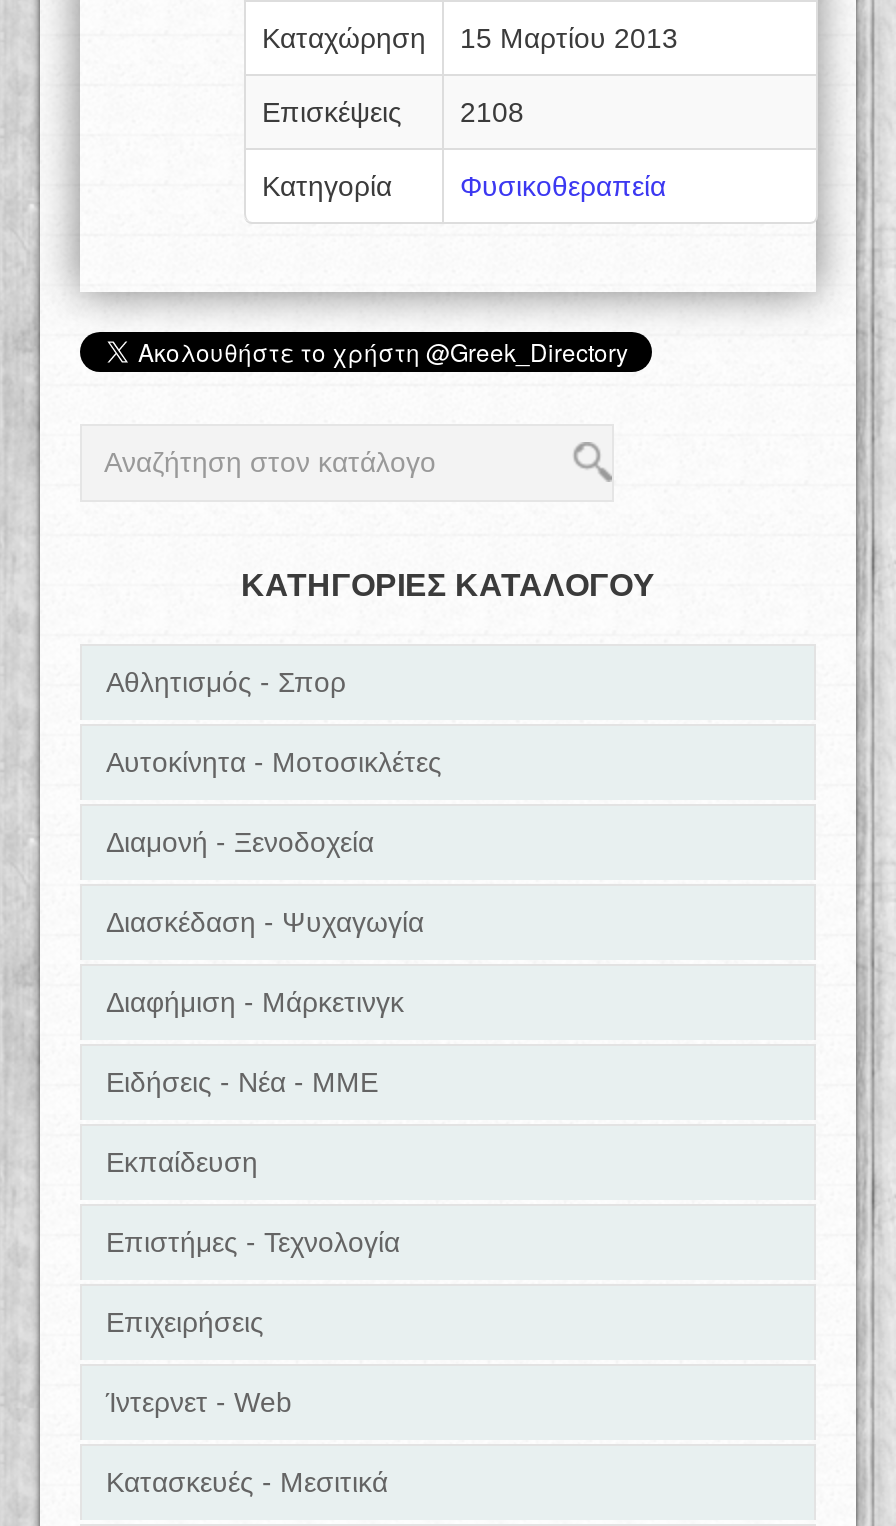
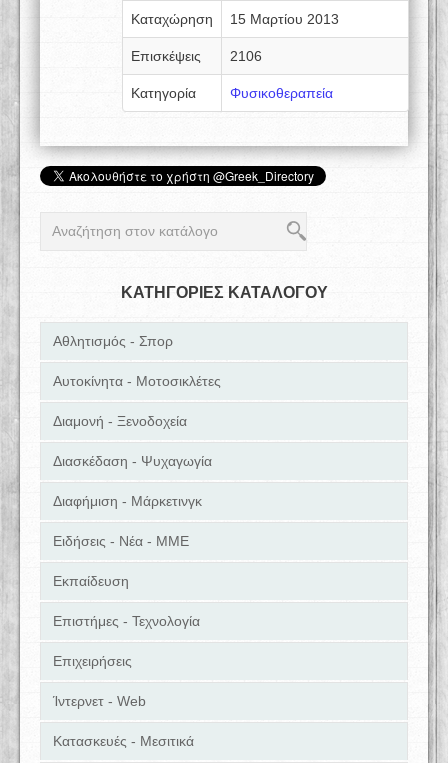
[262,96,524,128] Επισκέψεις 2108 -> [131,48,262,64] Επισκέψεις 2106

